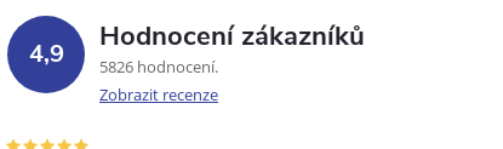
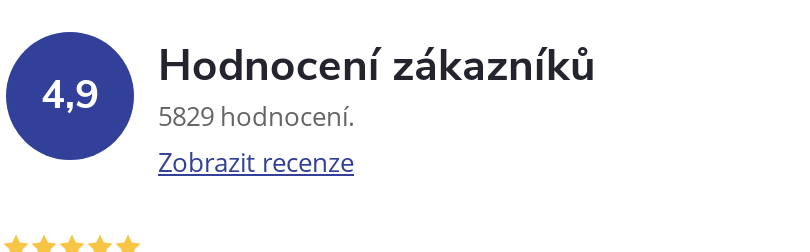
[28,18,365,78] 4,9 5826 hodnocení Hodnocení zákazníků -> [41,36,596,134] 4,9 5829 hodnocení Hodnocení zákazníků

